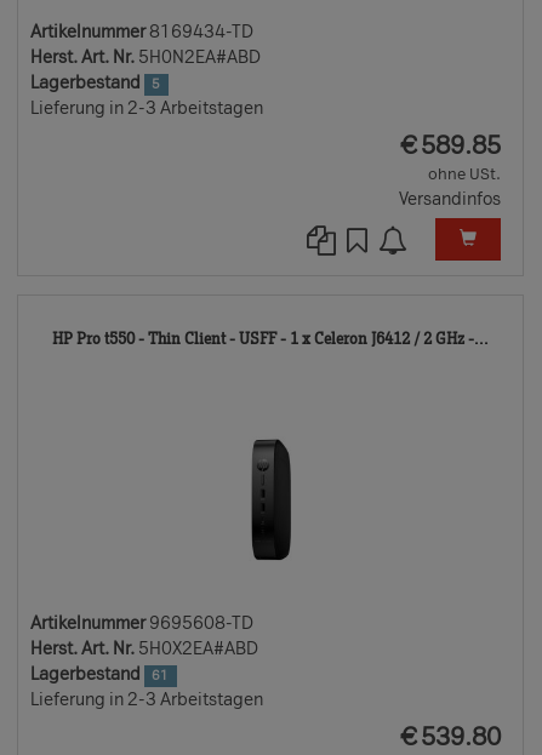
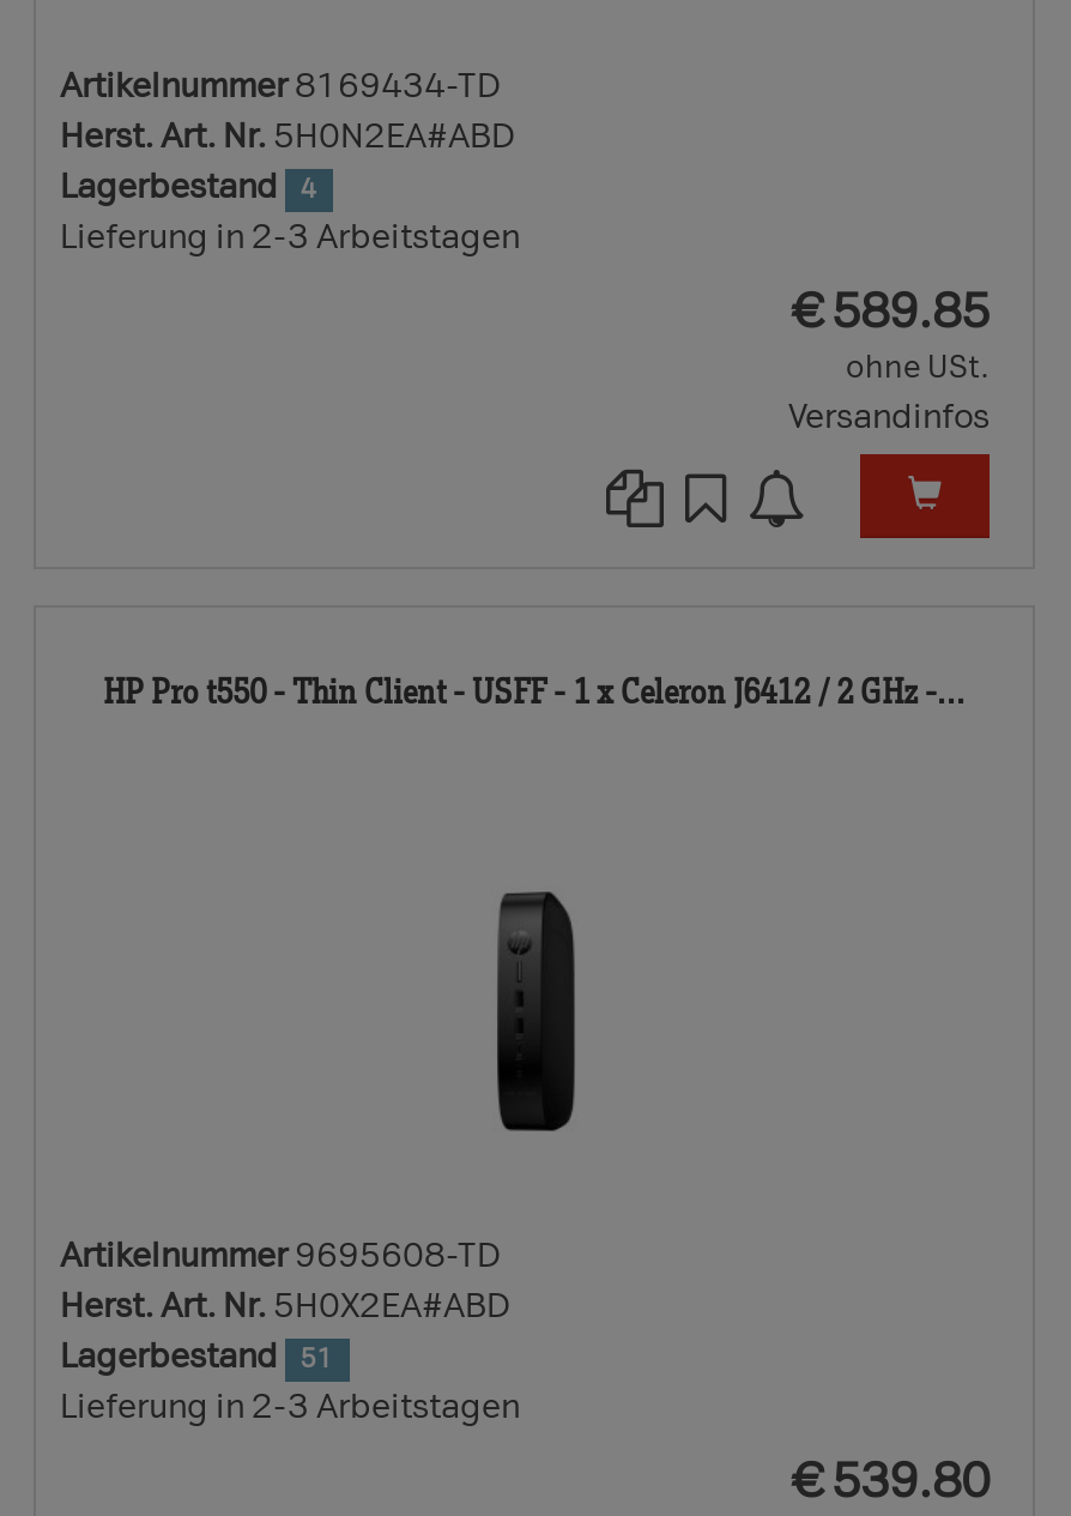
[30,73,160,93] Lagerbestand 5 -> [60,167,317,207] Lagerbestand 4
[30,664,169,685] Lagerbestand 61 -> [60,1336,334,1377] Lagerbestand 51

